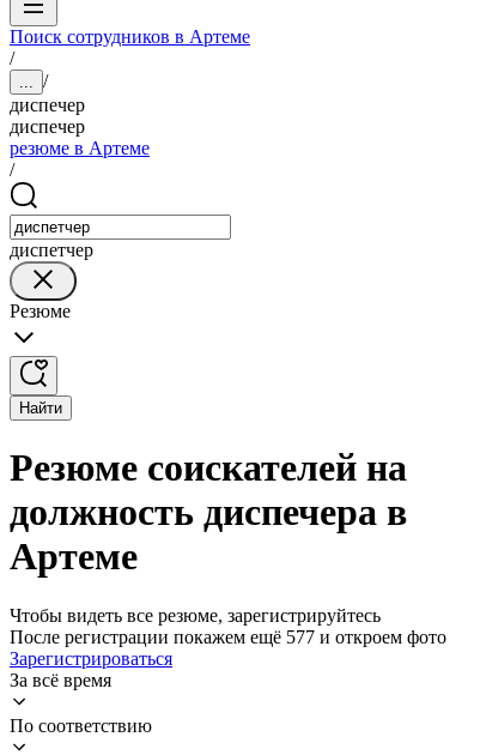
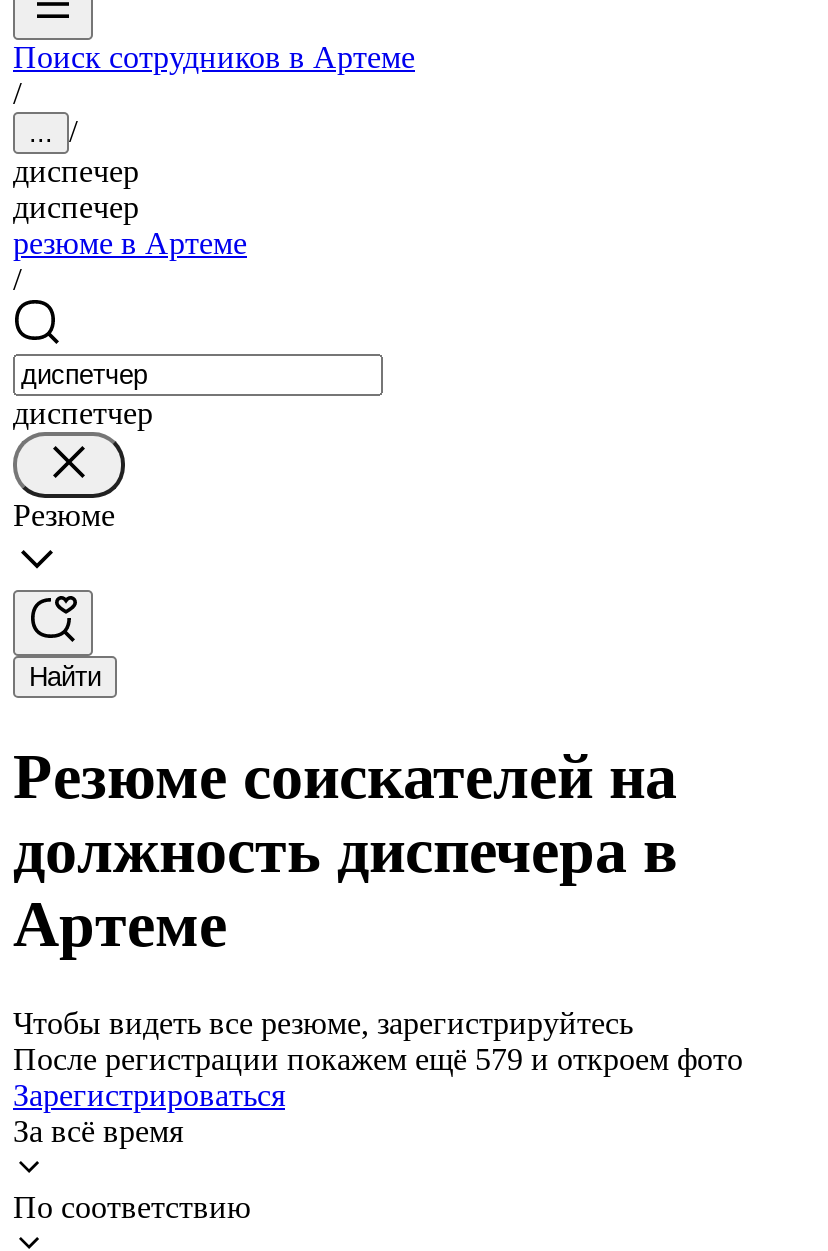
[10,627,446,647] После регистрации покажем ещё 577 и откроем фото -> [13,1042,743,1076] После регистрации покажем ещё 579 и откроем фото

